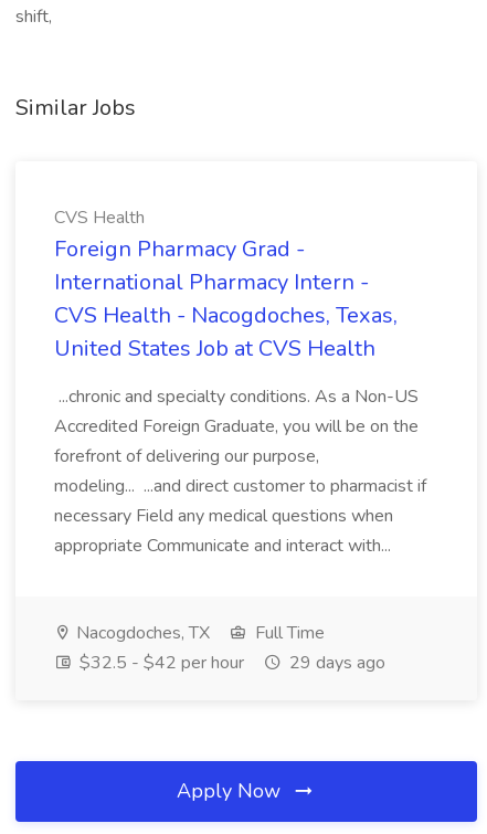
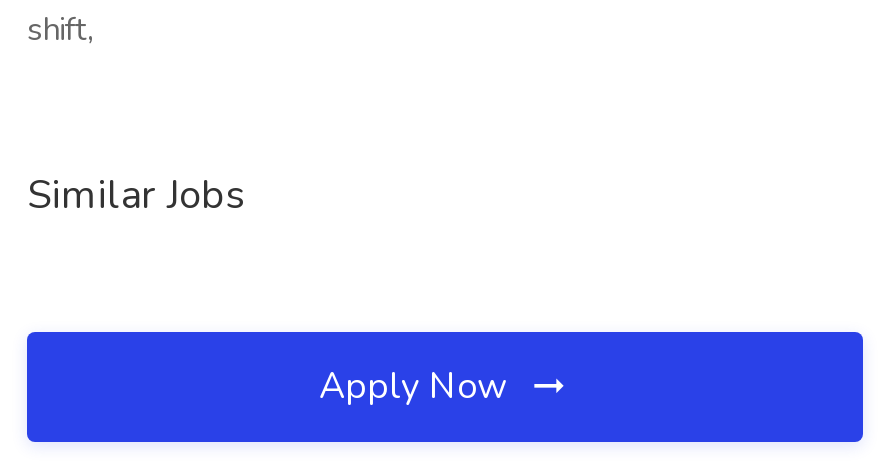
[54,205,426,558] CVS Health | Foreign Pharmacy Grad - | International Pharmacy Intern - | CVS Health - Nacogdoches, Texas, | United States Job at CVS Health | ...chronic and specialty conditions. As a Non-US | Accredited Foreign Graduate, you will be on the | forefront of delivering our purpose, | modeling... ...and direct customer to pharmacist if | necessary Field any medical questions when | appropriate Communicate and interact with... -> none
[72,621,385,675] Nacogdoches, TX | Full Time | $32.5 - $42 per hour | 29 days ago -> none

